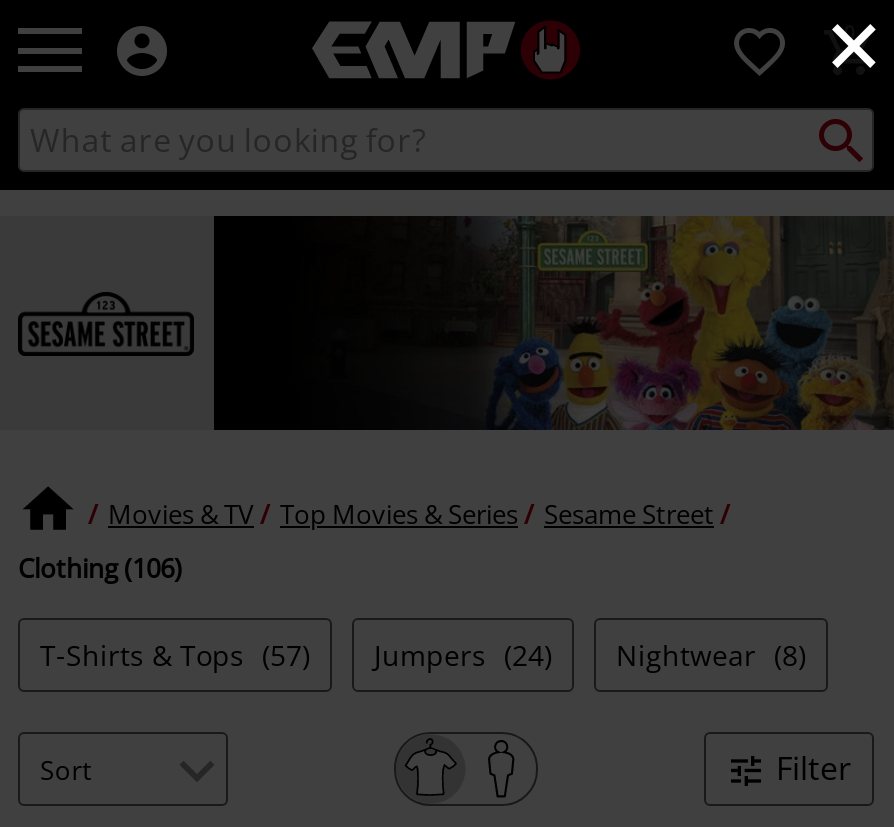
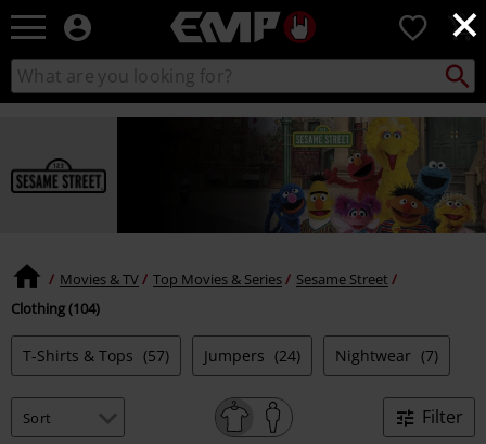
[18,551,182,587] Clothing (106) -> [11,299,100,319] Clothing (104)
[40,637,806,675] T-Shirts & Tops (57) Jumpers (24) Nightwear (8) -> [23,346,438,366] T-Shirts & Tops (57) Jumpers (24) Nightwear (7)

